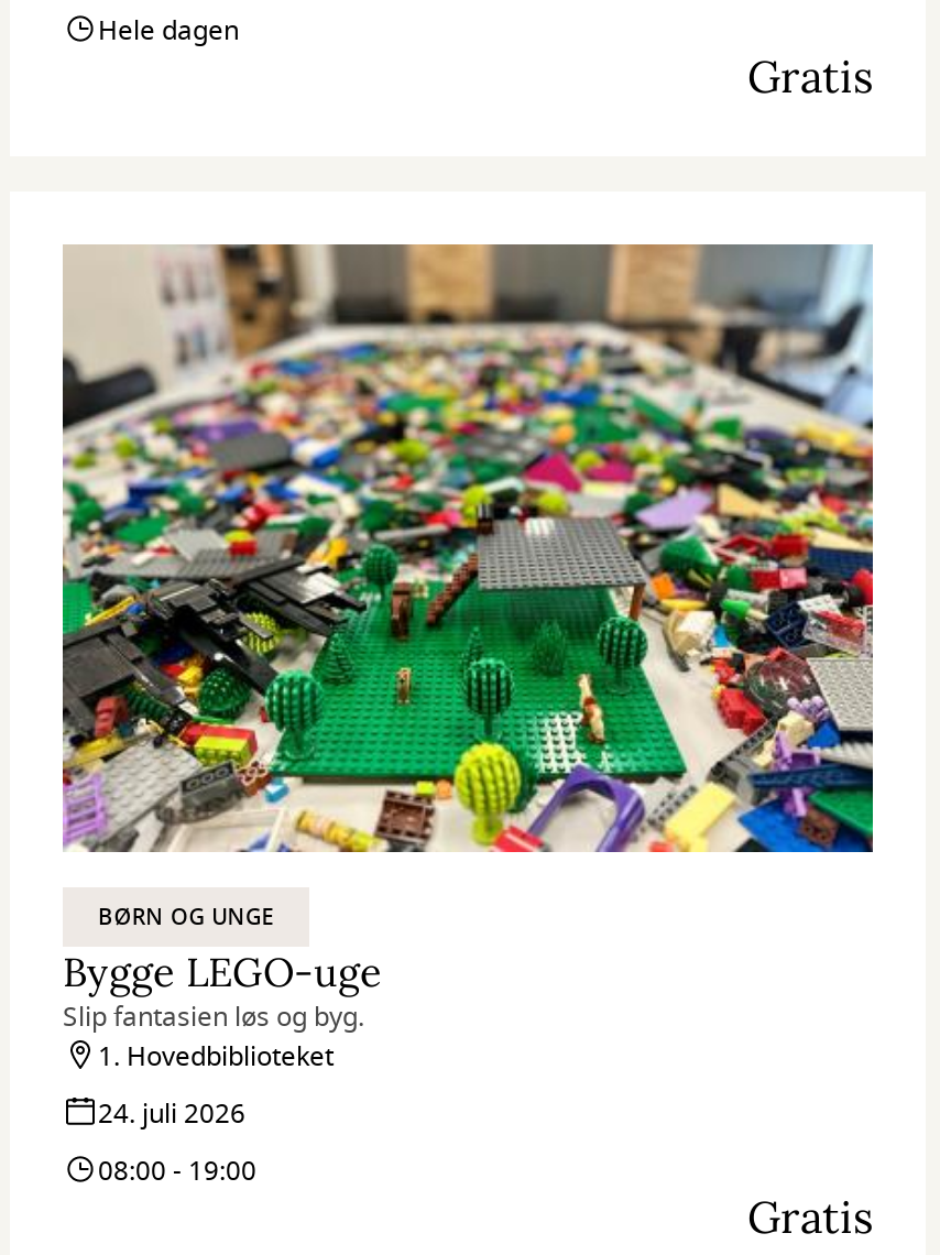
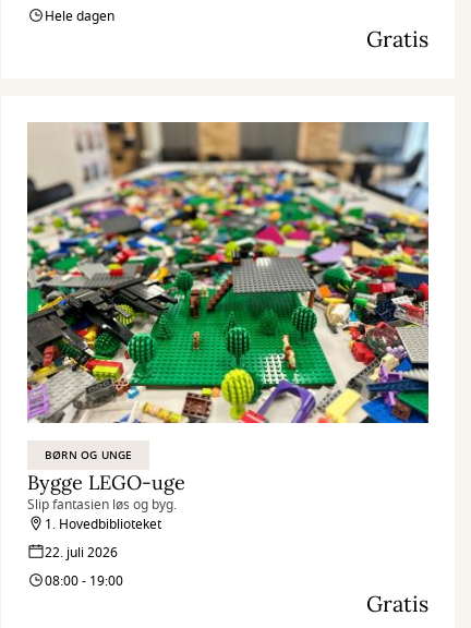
[98,1094,245,1134] 24. juli 2026 -> [45,543,118,563] 22. juli 2026

